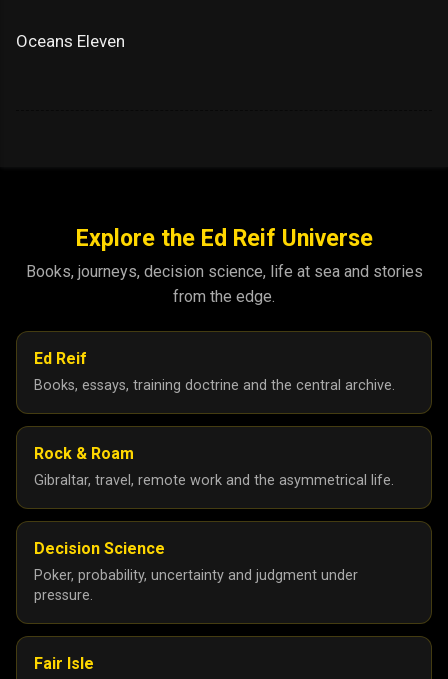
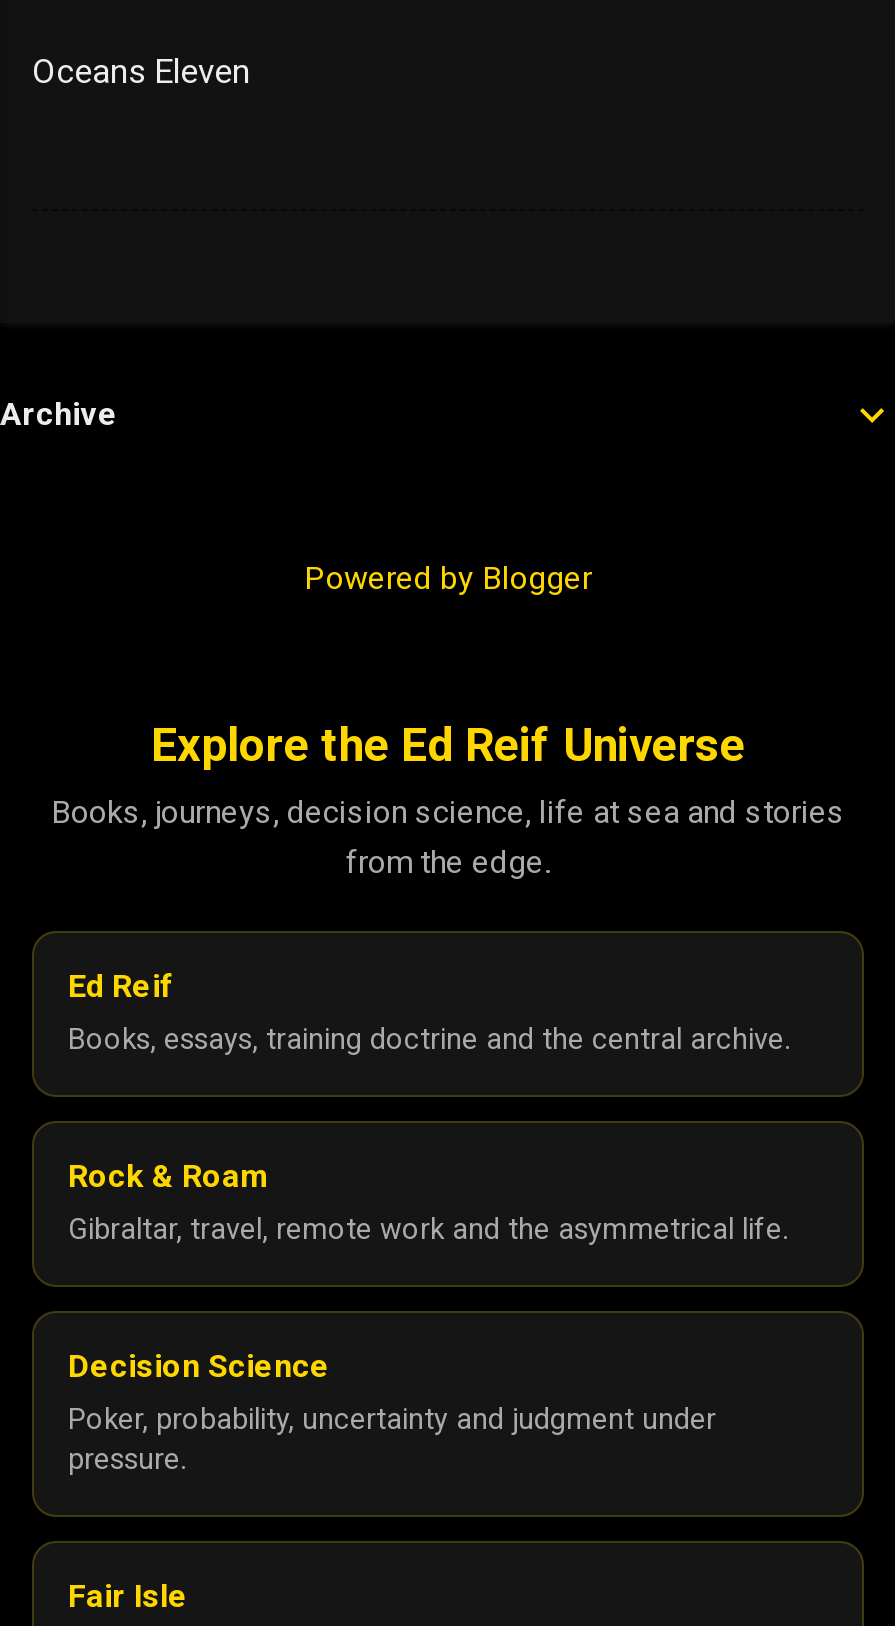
none -> [0,395,118,433] Archive
none -> [304,559,592,597] Powered by Blogger

